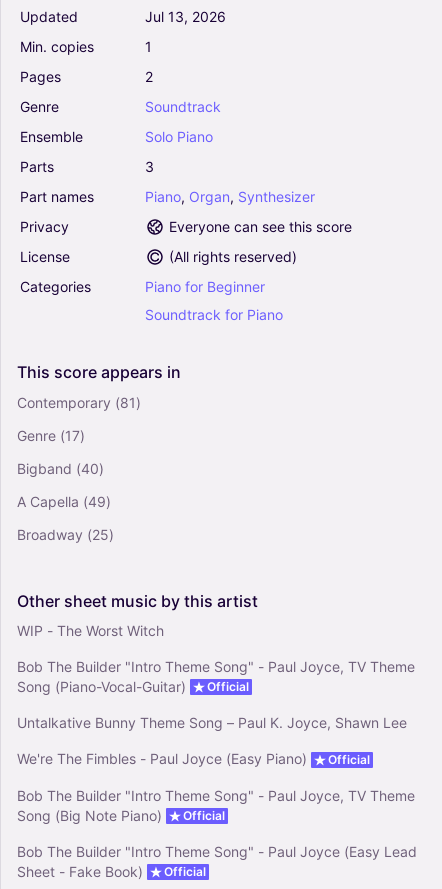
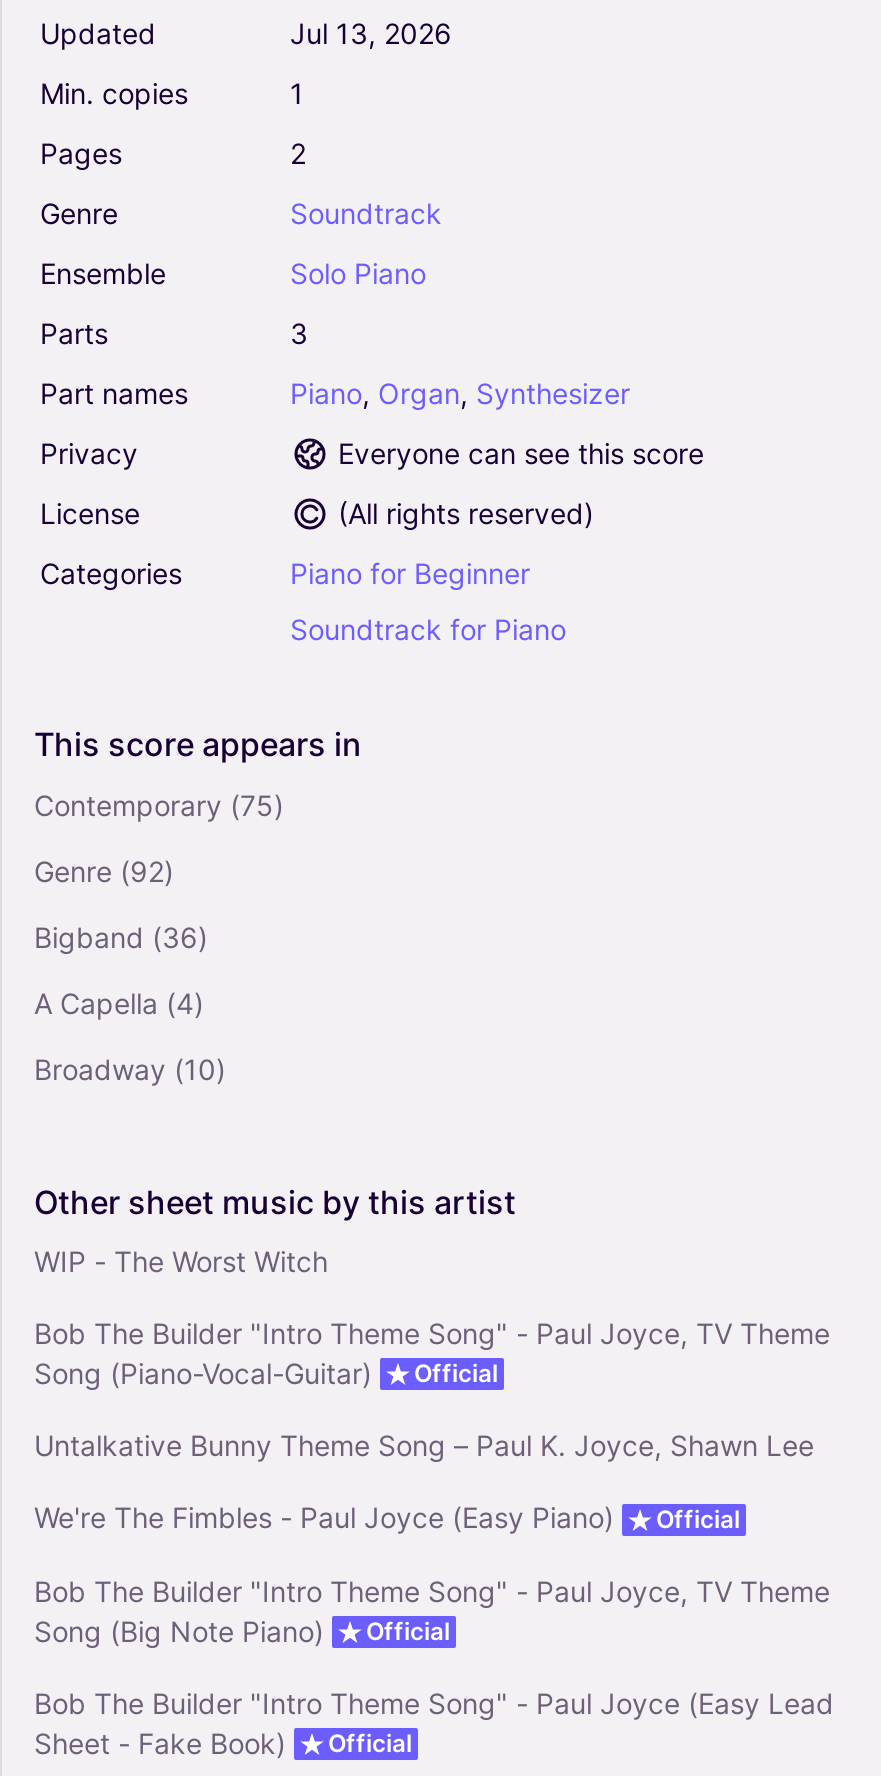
[17,394,141,411] Contemporary (81) -> [34,789,284,823] Contemporary (75)
[17,427,85,444] Genre (17) -> [34,855,174,889] Genre (92)
[17,460,104,477] Bigband (40) -> [34,921,208,955] Bigband (36)
[17,493,111,510] A Capella (49) -> [34,987,204,1021] A Capella (4)
[17,526,114,543] Broadway (25) -> [34,1053,226,1087] Broadway (10)

